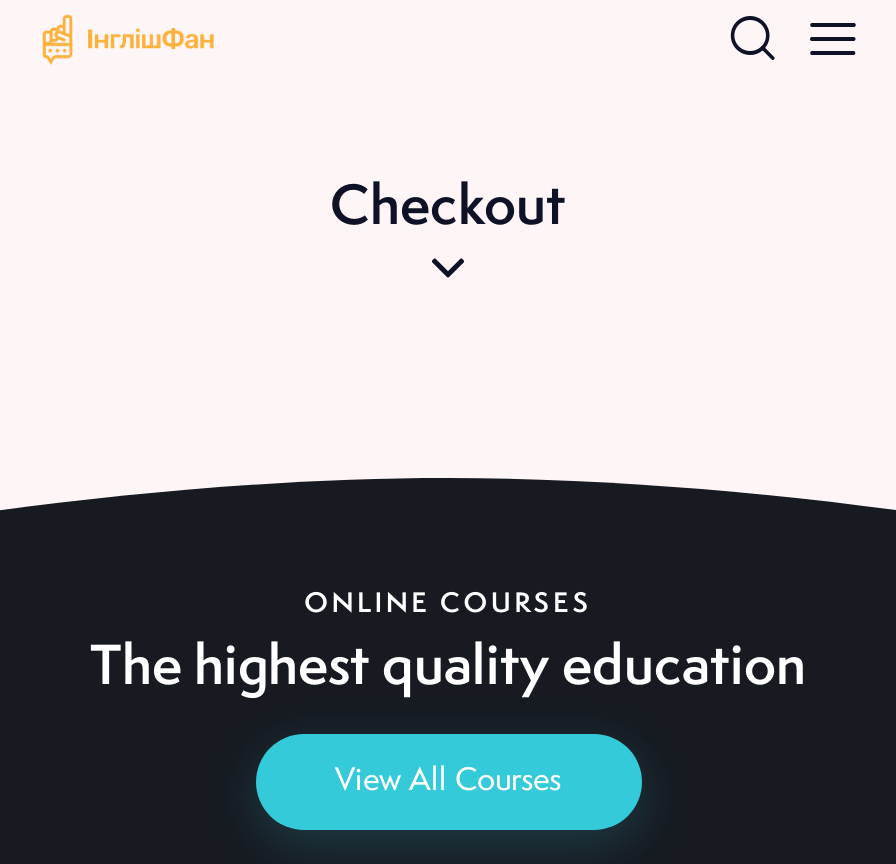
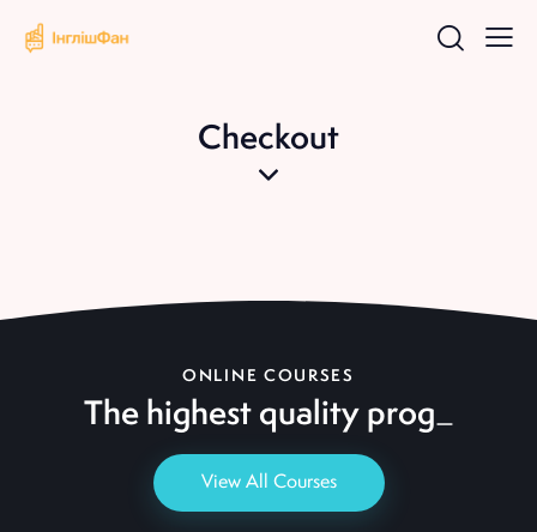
[90,627,806,703] The highest quality education -> [83,390,454,435] The highest quality prog_

